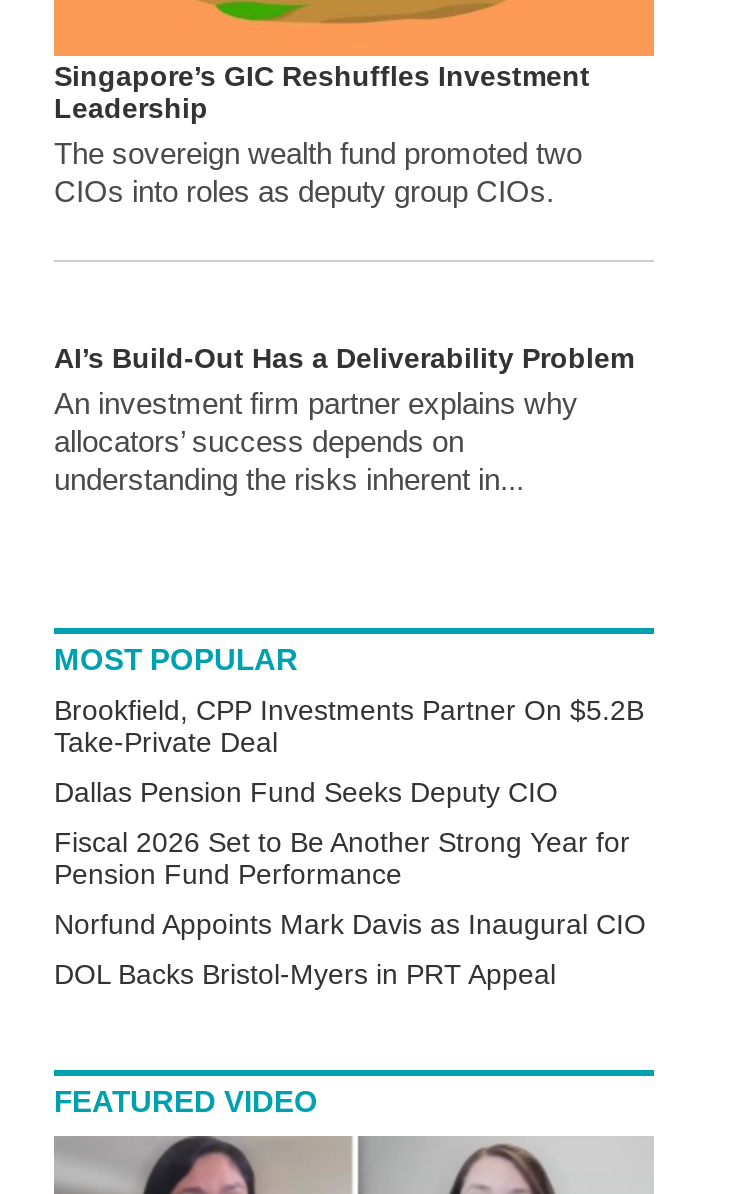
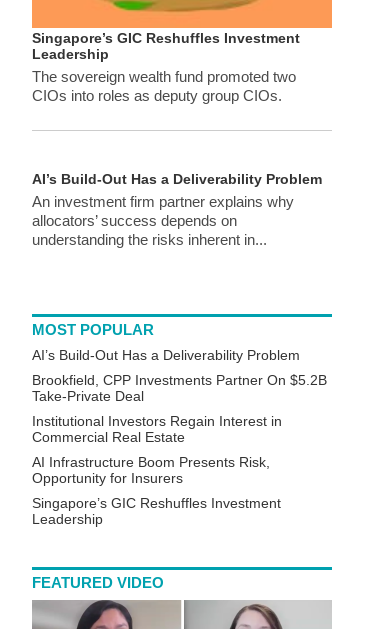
none -> [32,347,300,363] AI’s Build-Out Has a Deliverability Problem
[54,777,646,991] Dallas Pension Fund Seeks Deputy CIO | Fiscal 2026 Set to Be Another Strong Year for | Pension Fund Performance | Norfund Appoints Mark Davis as Inaugural CIO | DOL Backs Bristol-Myers in PRT Appeal -> [32,413,282,527] Institutional Investors Regain Interest in | Commercial Real Estate | AI Infrastructure Boom Presents Risk, | Opportunity for Insurers | Singapore’s GIC Reshuffles Investment | Leadership

